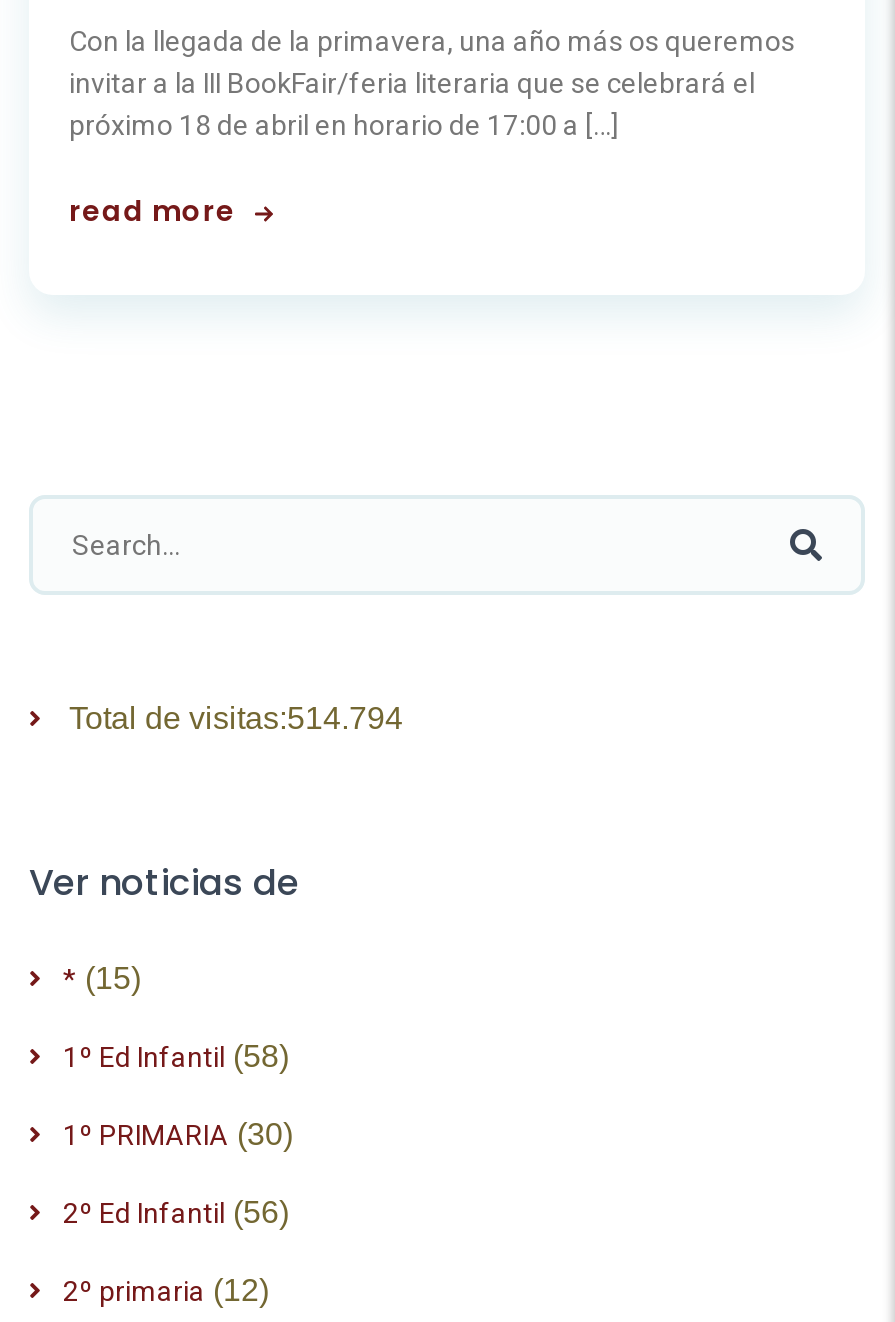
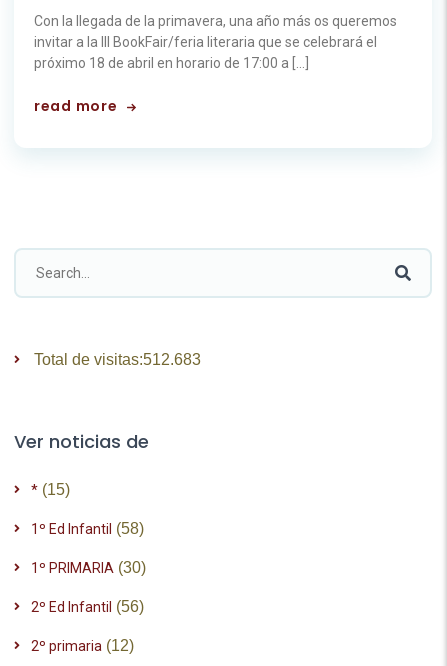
[69,701,403,735] Total de visitas:514.794 -> [34,351,201,368] Total de visitas:512.683

